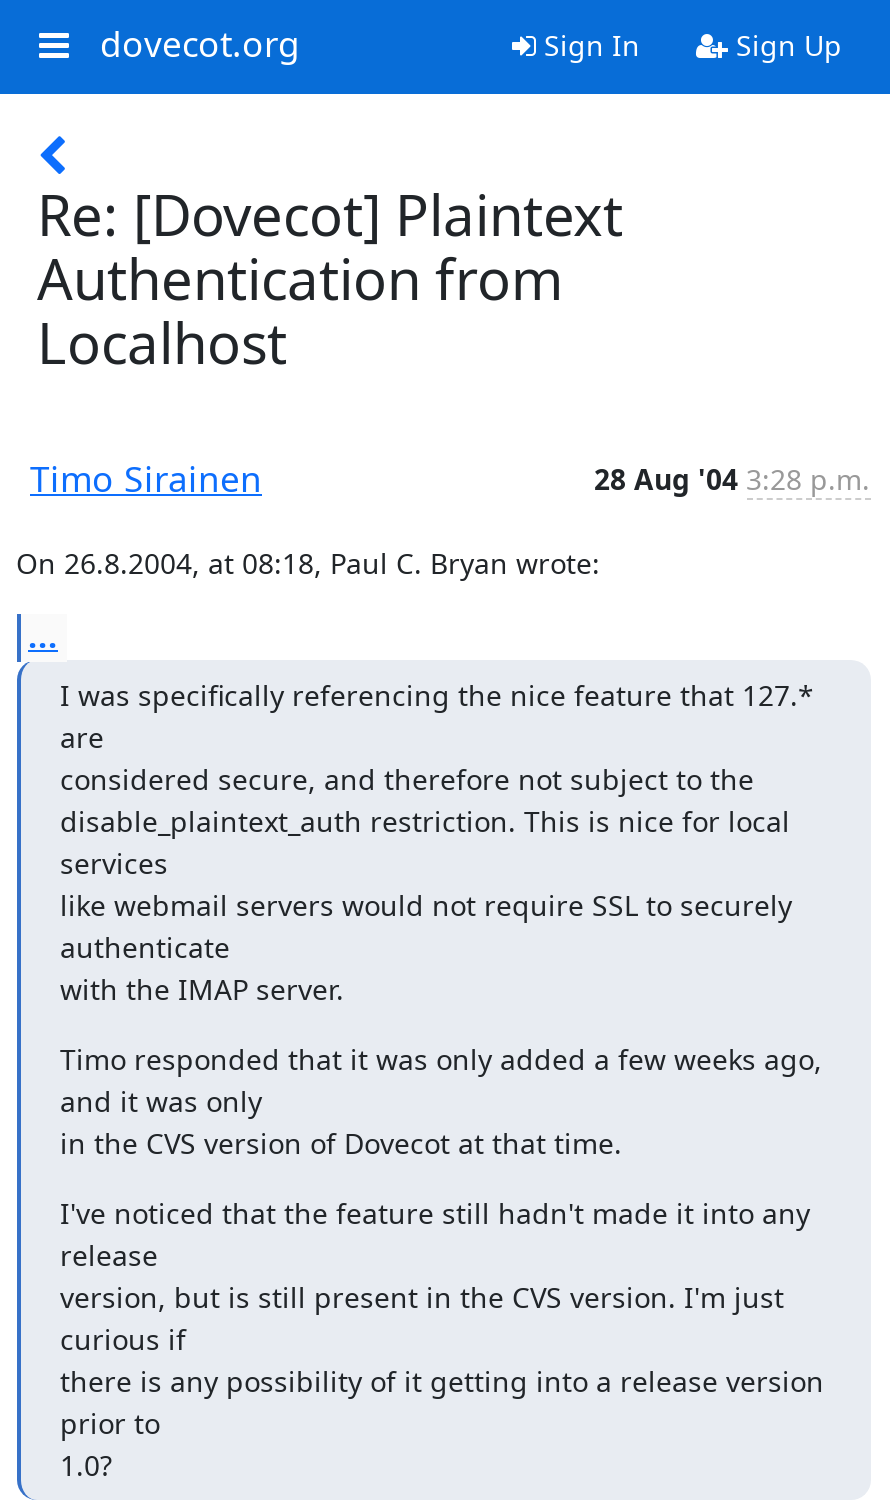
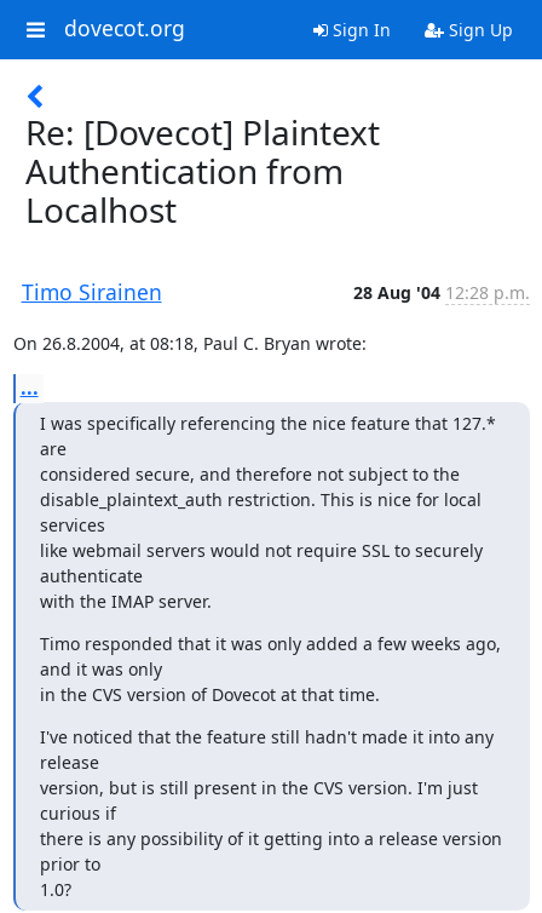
[594,460,870,498] 28 Aug '04 3:28 p.m. -> [353,281,529,304] 28 Aug '04 12:28 p.m.

